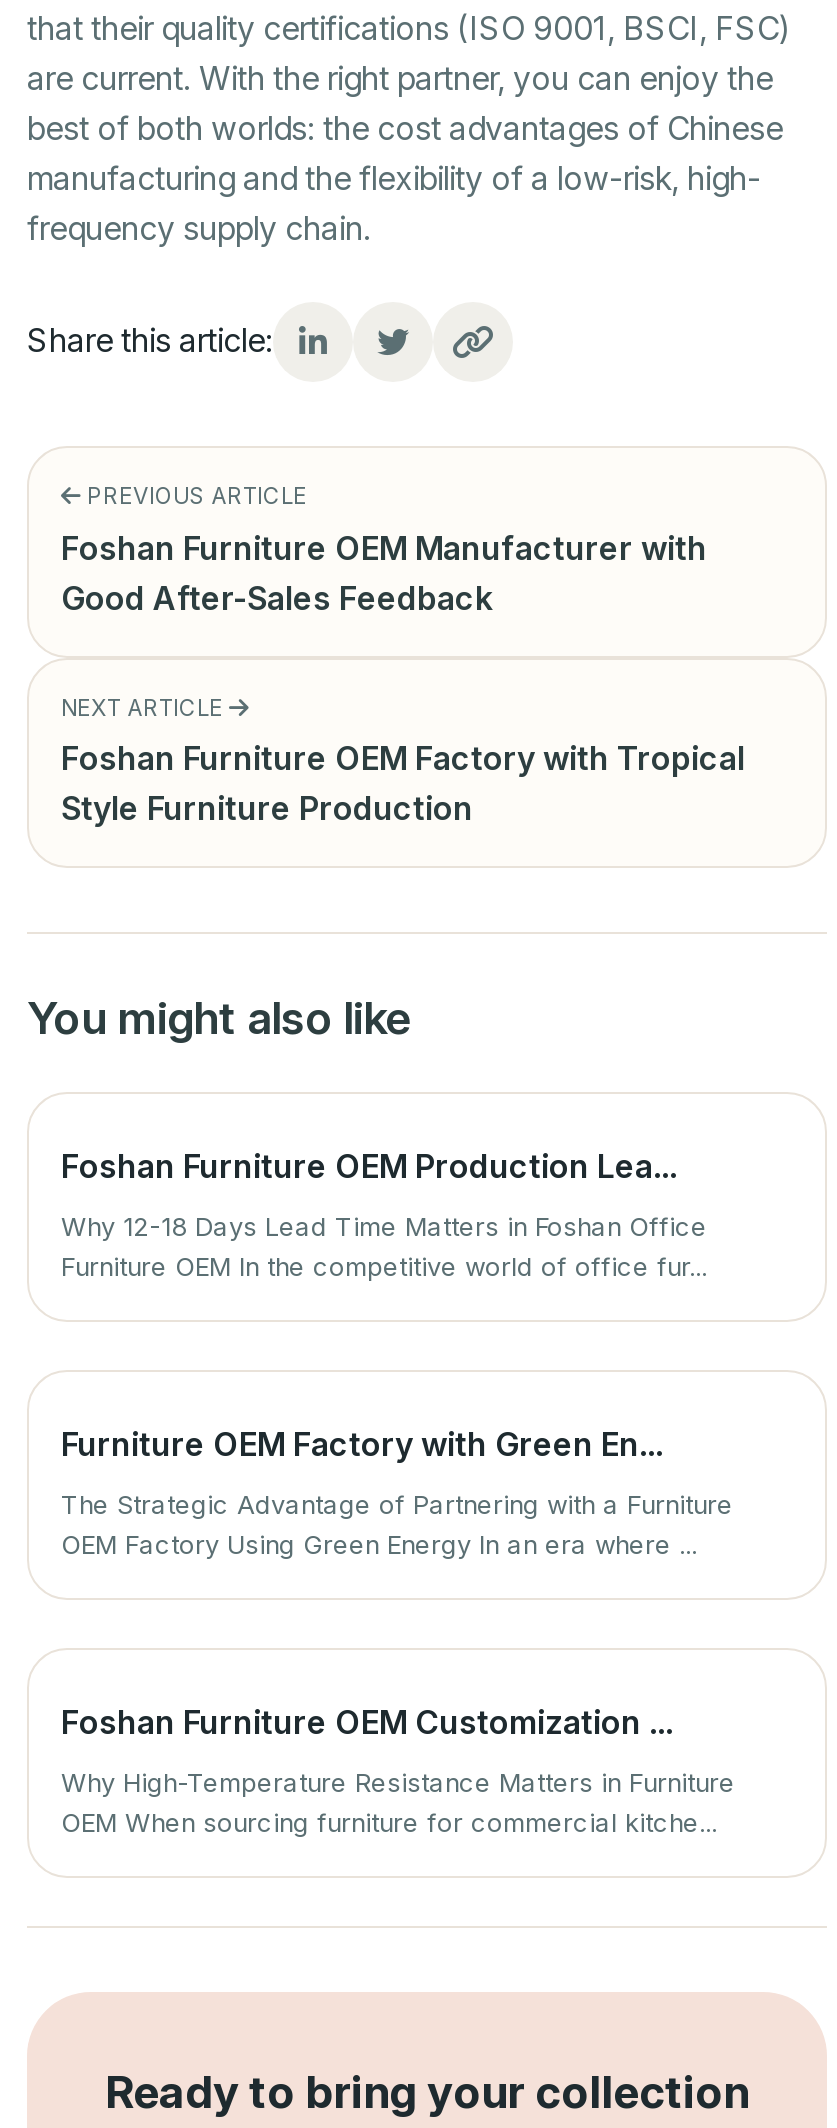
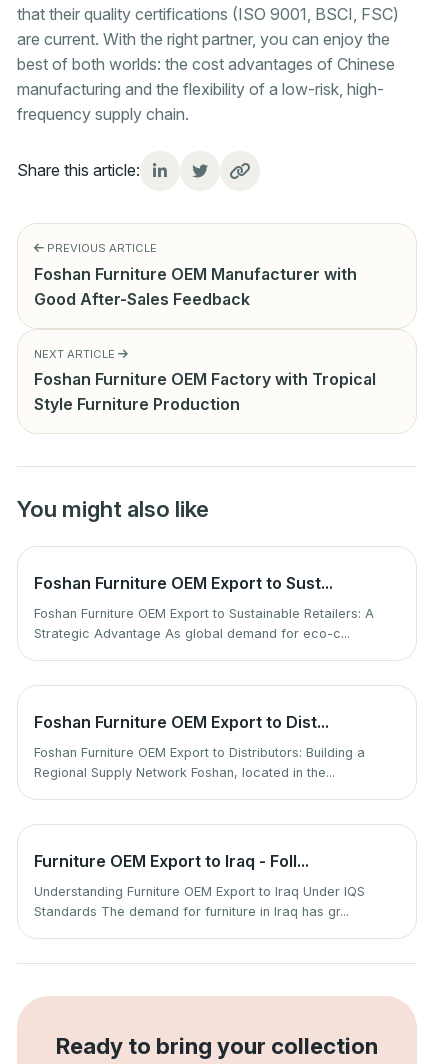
[61,1145,677,1185] Foshan Furniture OEM Production Lea... -> [34,572,333,592] Foshan Furniture OEM Export to Sust...
[61,1211,707,1281] Why 12-18 Days Lead Time Matters in Foshan Office | Furniture OEM In the competitive world of office fur... -> [34,605,374,640] Foshan Furniture OEM Export to Sustainable Retailers: A | Strategic Advantage As global demand for eco-c...
[61,1423,663,1463] Furniture OEM Factory with Green En... -> [34,711,329,731] Foshan Furniture OEM Export to Dist...
[61,1489,733,1559] The Strategic Advantage of Partnering with a Furniture | OEM Factory Using Green Energy In an era where ... -> [34,744,365,779] Foshan Furniture OEM Export to Distributors: Building a | Regional Supply Network Foshan, located in the...
[61,1701,673,1741] Foshan Furniture OEM Customization ... -> [34,850,309,870] Furniture OEM Export to Iraq - Foll...
[61,1767,735,1837] Why High-Temperature Resistance Matters in Furniture | OEM When sourcing furniture for commercial kitche... -> [34,883,365,918] Understanding Furniture OEM Export to Iraq Under IQS | Standards The demand for furniture in Iraq has gr...

